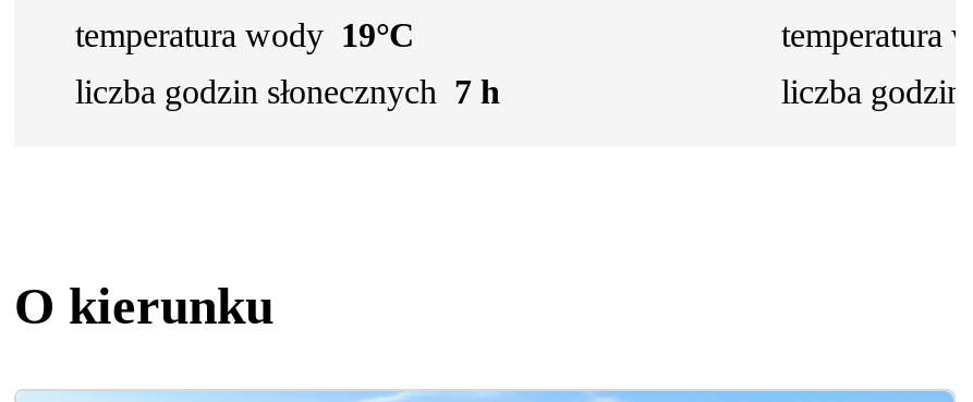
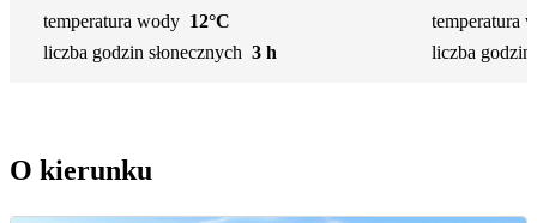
[75,16,415,53] temperatura wody 19°C -> [43,11,230,31] temperatura wody 12°C
[75,73,500,110] liczba godzin słonecznych 7 h -> [43,42,277,62] liczba godzin słonecznych 3 h

